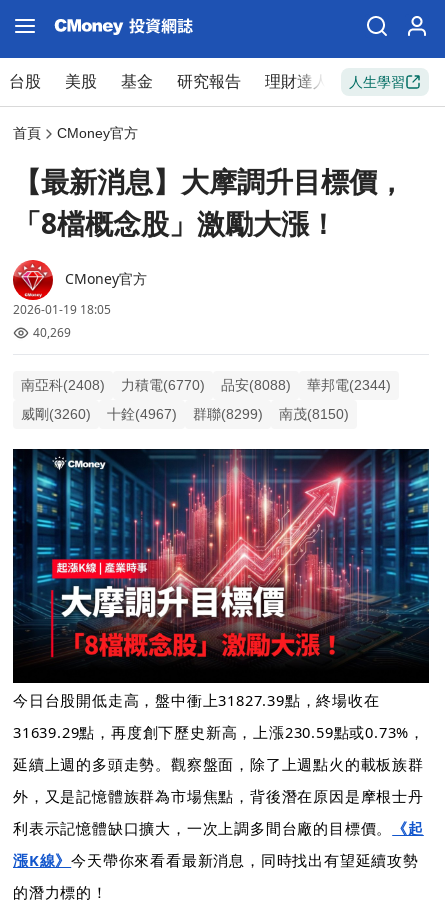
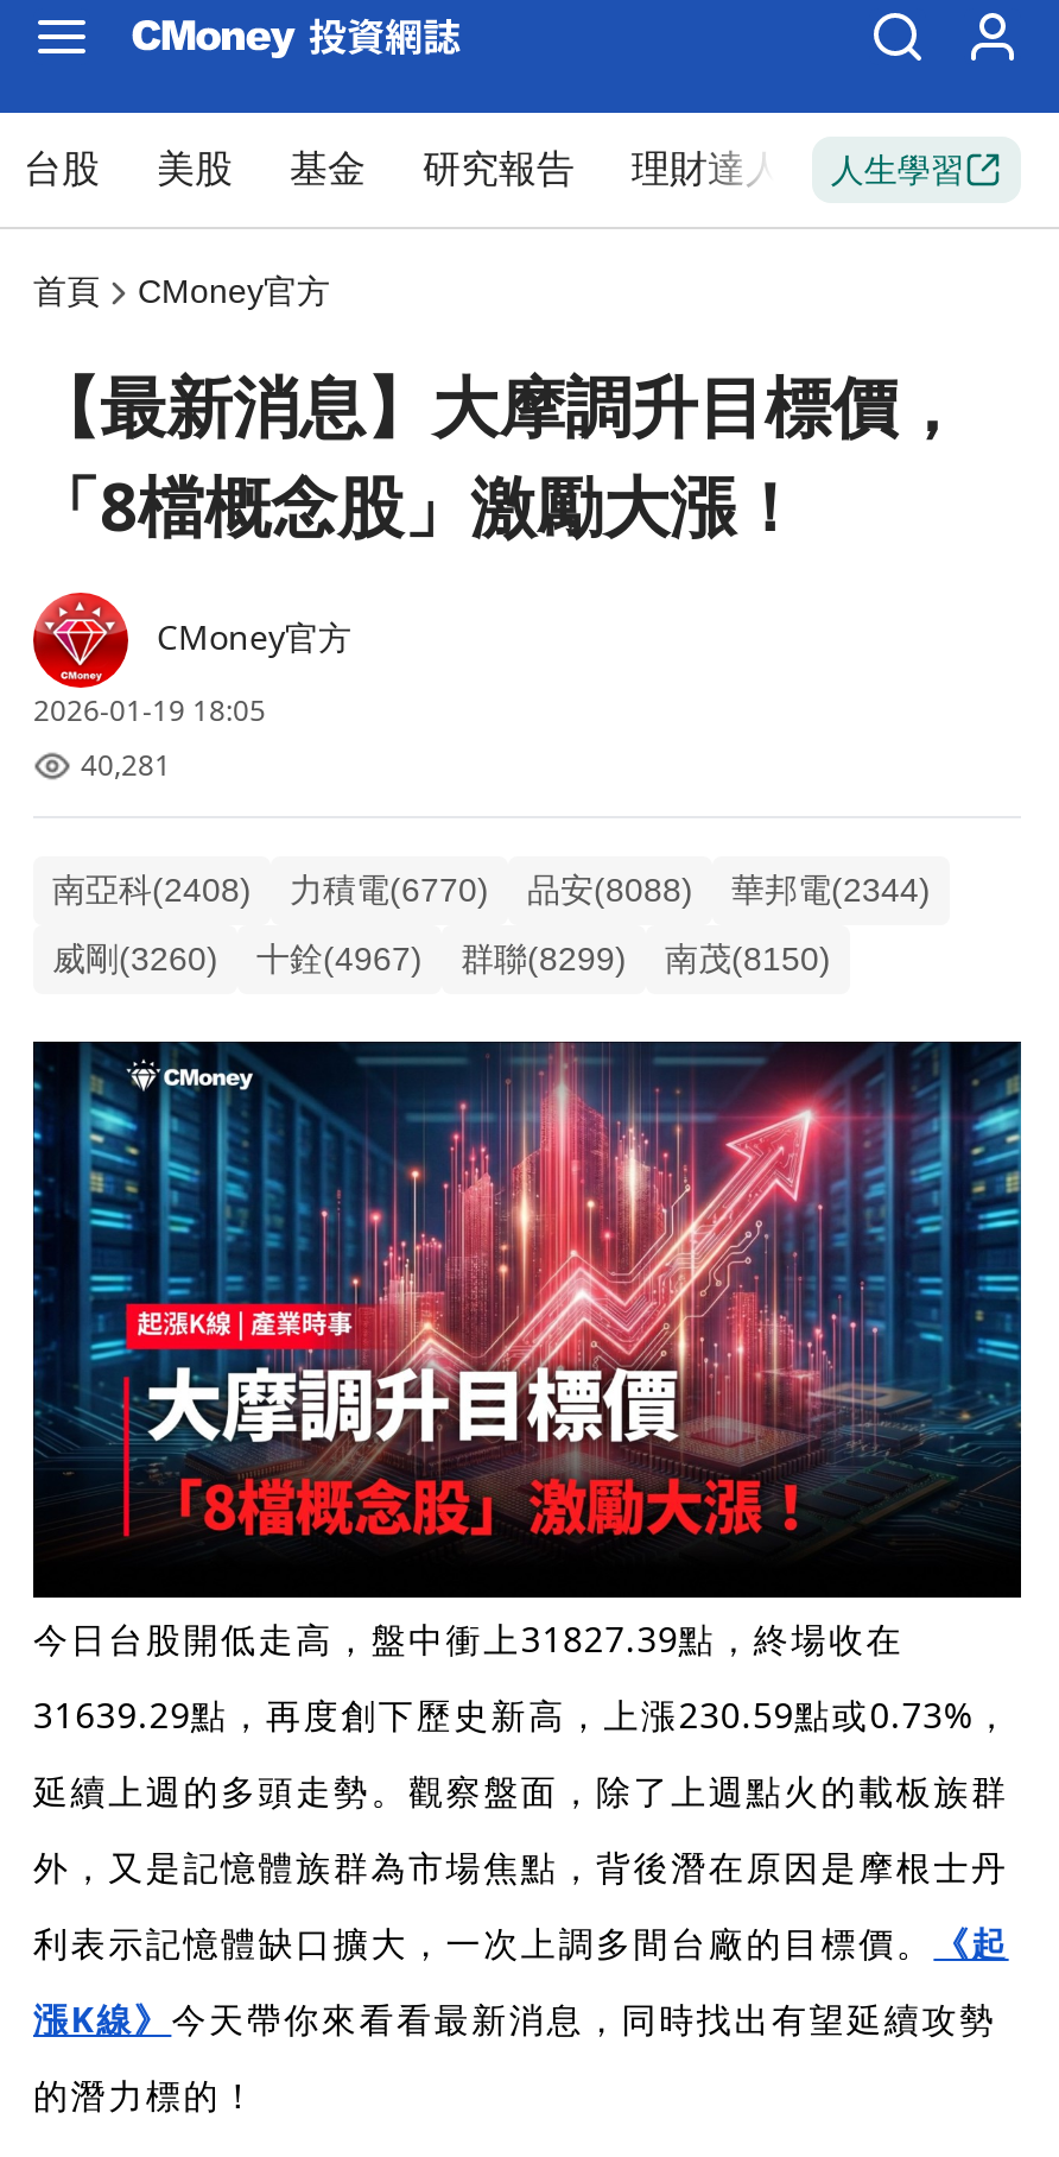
[33,324,71,341] 40,269 -> [81,745,171,785] 40,281

